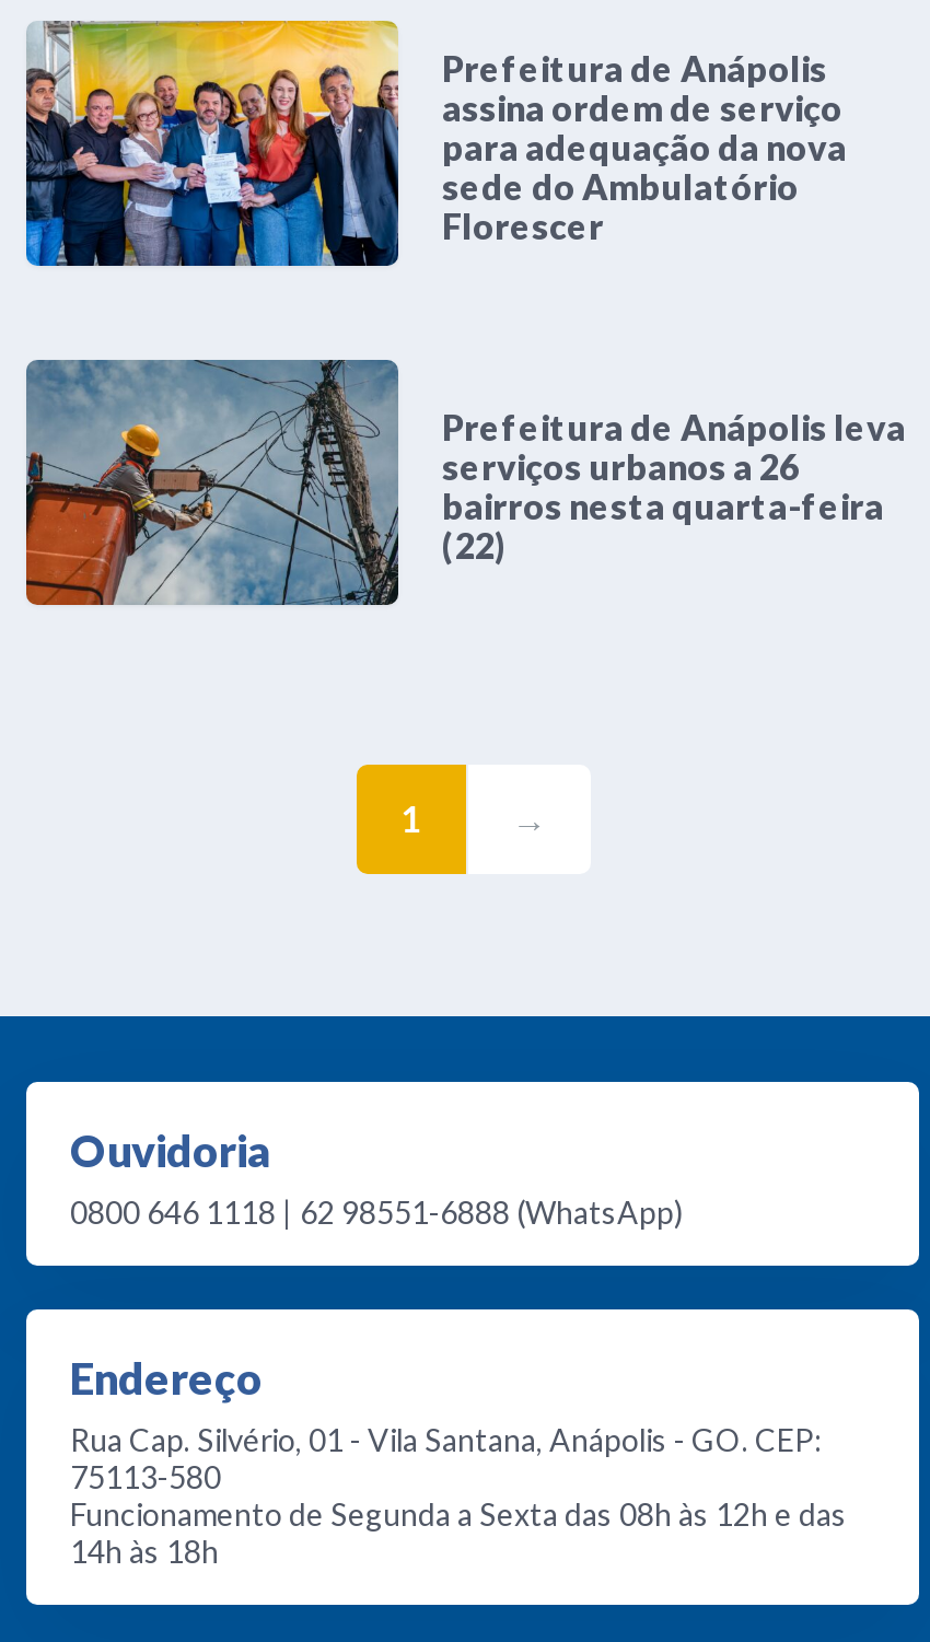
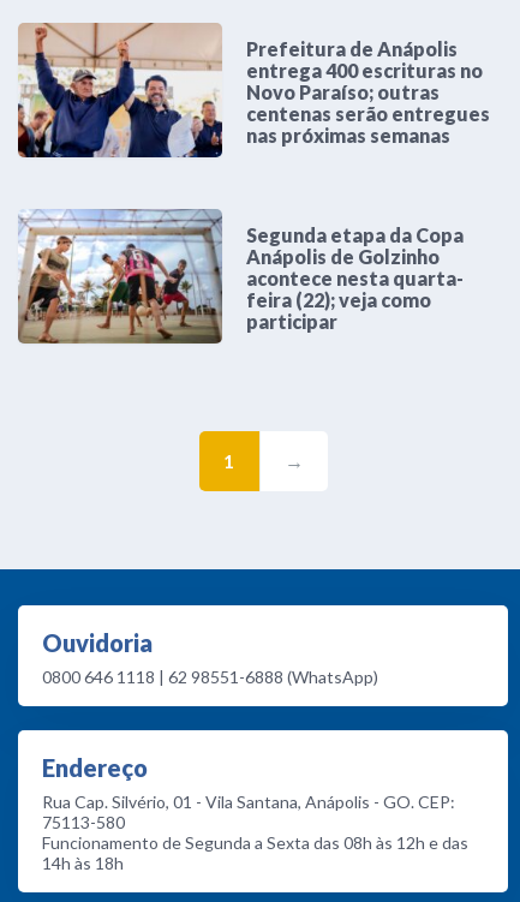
[24,21,847,268] [image] | assina ordem de serviço | para adequação da nova | sede do Ambulatório | Florescer -> [17,23,490,159] [image] | entrega 400 escrituras no | Novo Paraíso; outras | centenas serão entregues | nas próximas semanas
[24,358,906,605] [image] | Prefeitura de Anápolis leva | serviços urbanos a 26 | bairros nesta quarta-feira | (22) -> [18,209,464,344] [image] | Segunda etapa da Copa | Anápolis de Golzinho | acontece nesta quarta- | feira (22); veja como | participar

